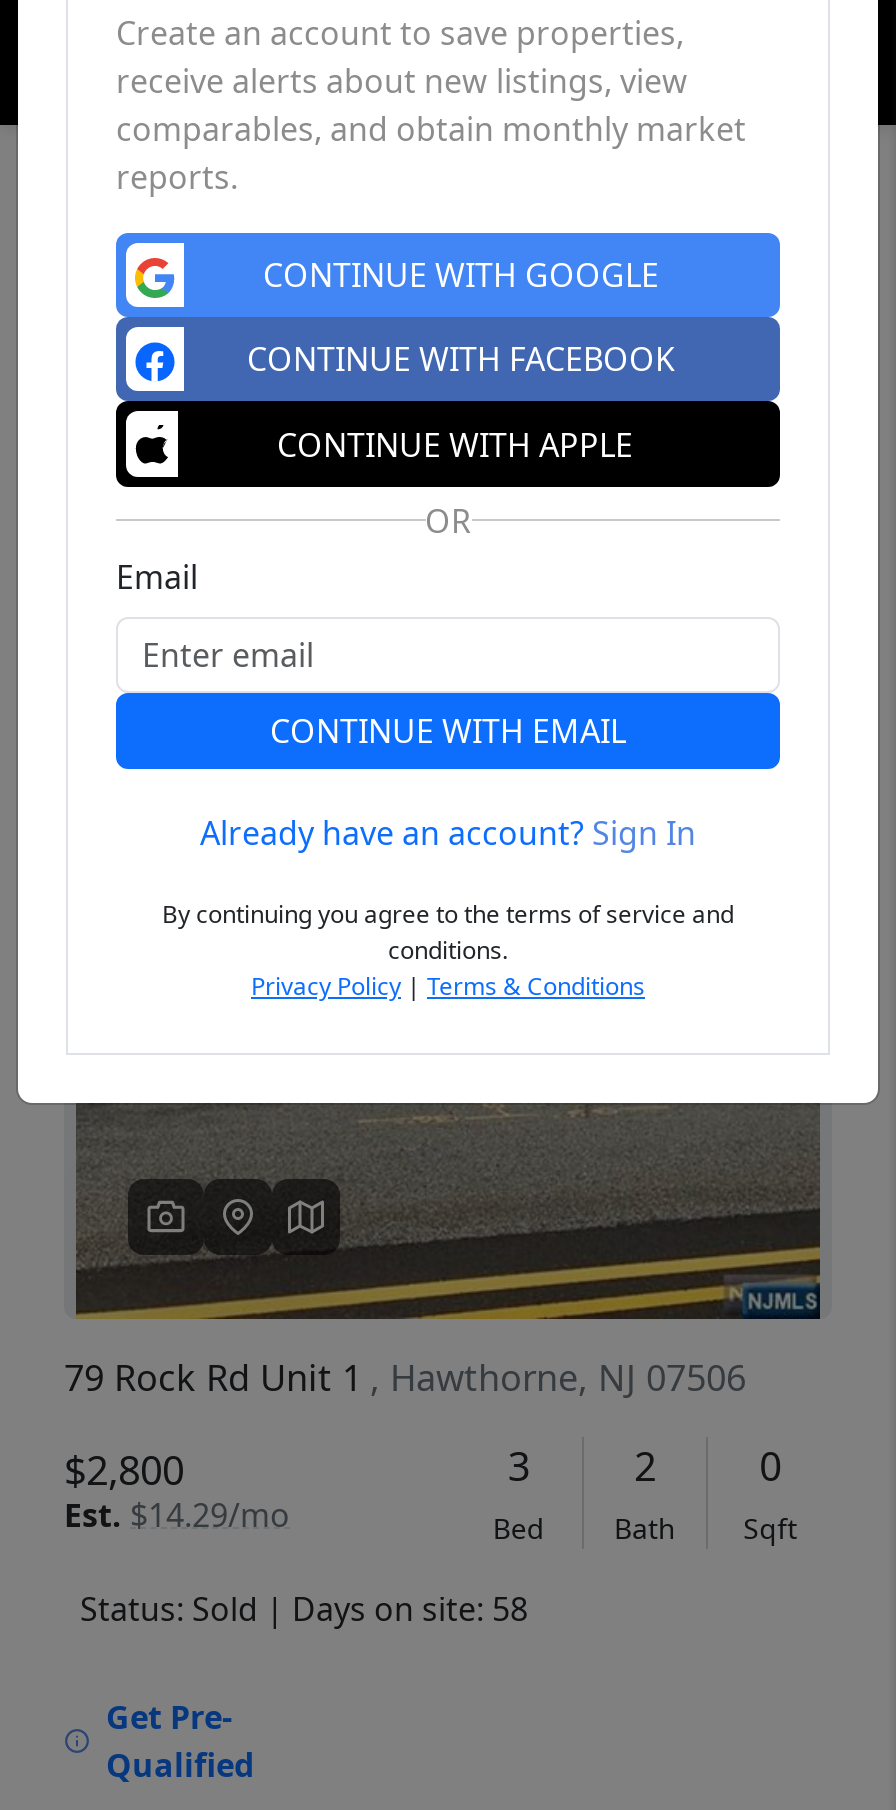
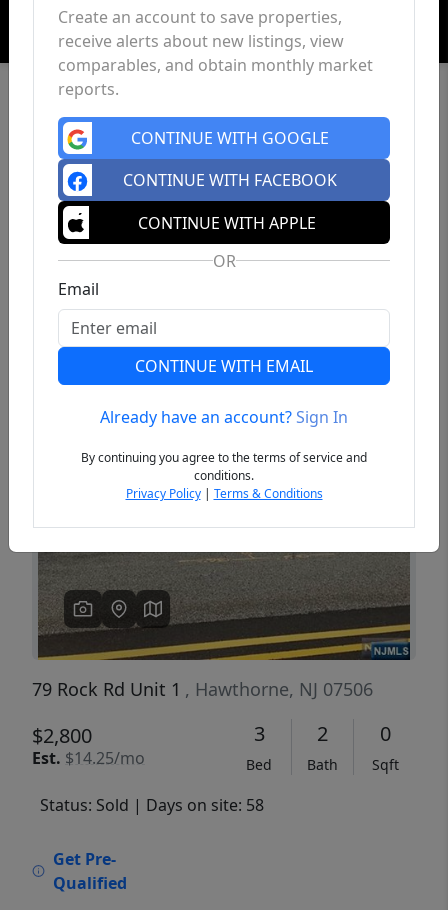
[64,1493,290,1537] Est. $14.29/mo -> [32,747,145,769] Est. $14.25/mo

